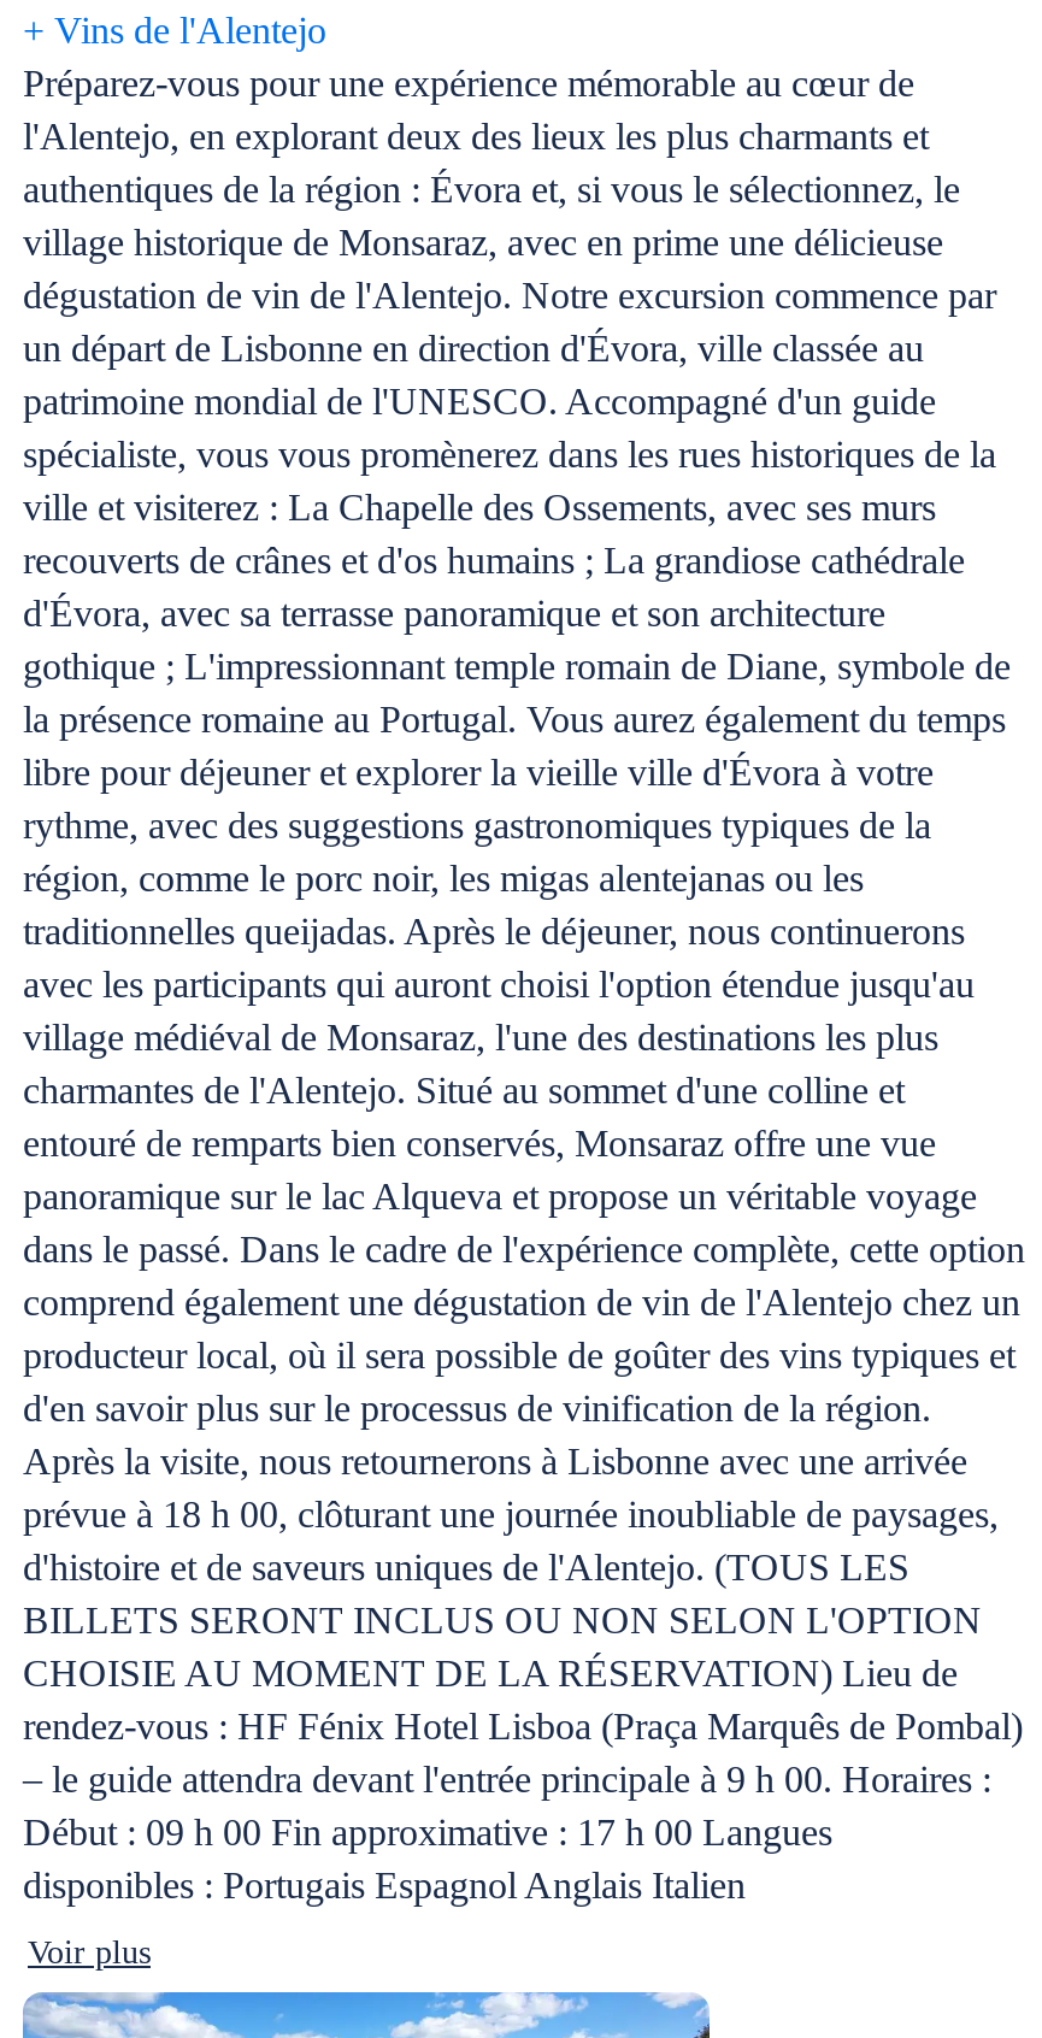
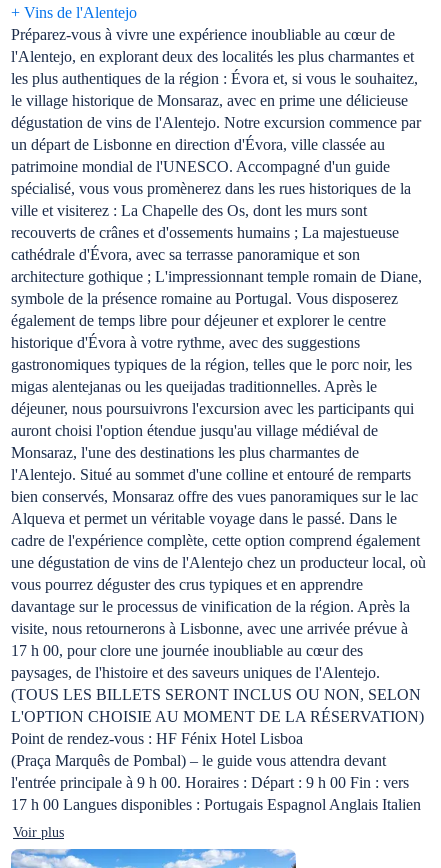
[23,61,996,314] Préparez-vous pour une expérience mémorable au cœur de | l'Alentejo, en explorant deux des lieux les plus charmants et | authentiques de la région : Évora et, si vous le sélectionnez, le | village historique de Monsaraz, avec en prime une délicieuse | dégustation de vin de l'Alentejo. Notre excursion commence par -> [11,25,421,130] Préparez-vous à vivre une expérience inoubliable au cœur de | l'Alentejo, en explorant deux des localités les plus charmantes et | les plus authentiques de la région : Évora et, si vous le souhaitez, | le village historique de Monsaraz, avec en prime une délicieuse | dégustation de vins de l'Alentejo. Notre excursion commence par
[23,432,1025,1904] spécialiste, vous vous promènerez dans les rues historiques de la | ville et visiterez : La Chapelle des Ossements, avec ses murs | recouverts de crânes et d'os humains ; La grandiose cathédrale | d'Évora, avec sa terrasse panoramique et son architecture | gothique ; L'impressionnant temple romain de Diane, symbole de | la présence romaine au Portugal. Vous aurez également du temps | libre pour déjeuner et explorer la vieille ville d'Évora à votre | rythme, avec des suggestions gastronomiques typiques de la | région, comme le porc noir, les migas alentejanas ou les | traditionnelles queijadas. Après le déjeuner, nous continuerons | avec les participants qui auront choisi l'option étendue jusqu'au | village médiéval de Monsaraz, l'une des destinations les plus | charmantes de l'Alentejo. Situé au sommet d'une colline et | entouré de remparts bien conservés, Monsaraz offre une vue | panoramique sur le lac Alqueva et propose un véritable voyage | dans le passé. Dans le cadre de l'expérience complète, cette option | comprend également une dégustation de vin de l'Alentejo chez un | producteur local, où il sera possible de goûter des vins typiques et | d'en savoir plus sur le processus de vinification de la région. | Après la visite, nous retournerons à Lisbonne avec une arrivée | prévue à 18 h 00, clôturant une journée inoubliable de paysages, | d'histoire et de saveurs uniques de l'Alentejo. (TOUS LES | BILLETS SERONT INCLUS OU NON SELON L'OPTION | CHOISIE AU MOMENT DE LA RÉSERVATION) Lieu de | rendez-vous : HF Fénix Hotel Lisboa (Praça Marquês de Pombal) | – le guide attendra devant l'entrée principale à 9 h 00. Horaires : | Début : 09 h 00 Fin approximative : 17 h 00 Langues | disponibles : Portugais Espagnol Anglais Italien -> [11,179,426,812] spécialisé, vous vous promènerez dans les rues historiques de la | ville et visiterez : La Chapelle des Os, dont les murs sont | recouverts de crânes et d'ossements humains ; La majestueuse | cathédrale d'Évora, avec sa terrasse panoramique et son | architecture gothique ; L'impressionnant temple romain de Diane, | symbole de la présence romaine au Portugal. Vous disposerez | également de temps libre pour déjeuner et explorer le centre | historique d'Évora à votre rythme, avec des suggestions | gastronomiques typiques de la région, telles que le porc noir, les | migas alentejanas ou les queijadas traditionnelles. Après le | déjeuner, nous poursuivrons l'excursion avec les participants qui | auront choisi l'option étendue jusqu'au village médiéval de | Monsaraz, l'une des destinations les plus charmantes de | l'Alentejo. Situé au sommet d'une colline et entouré de remparts | bien conservés, Monsaraz offre des vues panoramiques sur le lac | Alqueva et permet un véritable voyage dans le passé. Dans le | cadre de l'expérience complète, cette option comprend également | une dégustation de vins de l'Alentejo chez un producteur local, où | vous pourrez déguster des crus typiques et en apprendre | davantage sur le processus de vinification de la région. Après la | visite, nous retournerons à Lisbonne, avec une arrivée prévue à | 17 h 00, pour clore une journée inoubliable au cœur des | paysages, de l'histoire et des saveurs uniques de l'Alentejo. | (TOUS LES BILLETS SERONT INCLUS OU NON, SELON | L'OPTION CHOISIE AU MOMENT DE LA RÉSERVATION) | Point de rendez-vous : HF Fénix Hotel Lisboa | (Praça Marquês de Pombal) – le guide vous attendra devant | l'entrée principale à 9 h 00. Horaires : Départ : 9 h 00 Fin : vers | 17 h 00 Langues disponibles : Portugais Espagnol Anglais Italien

